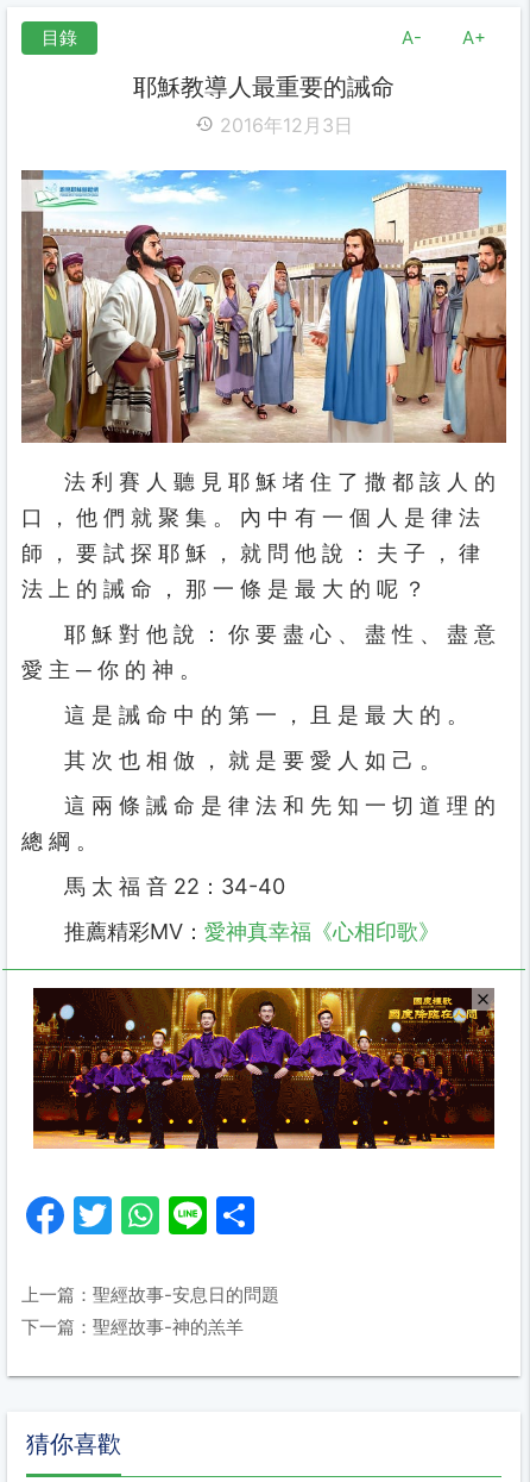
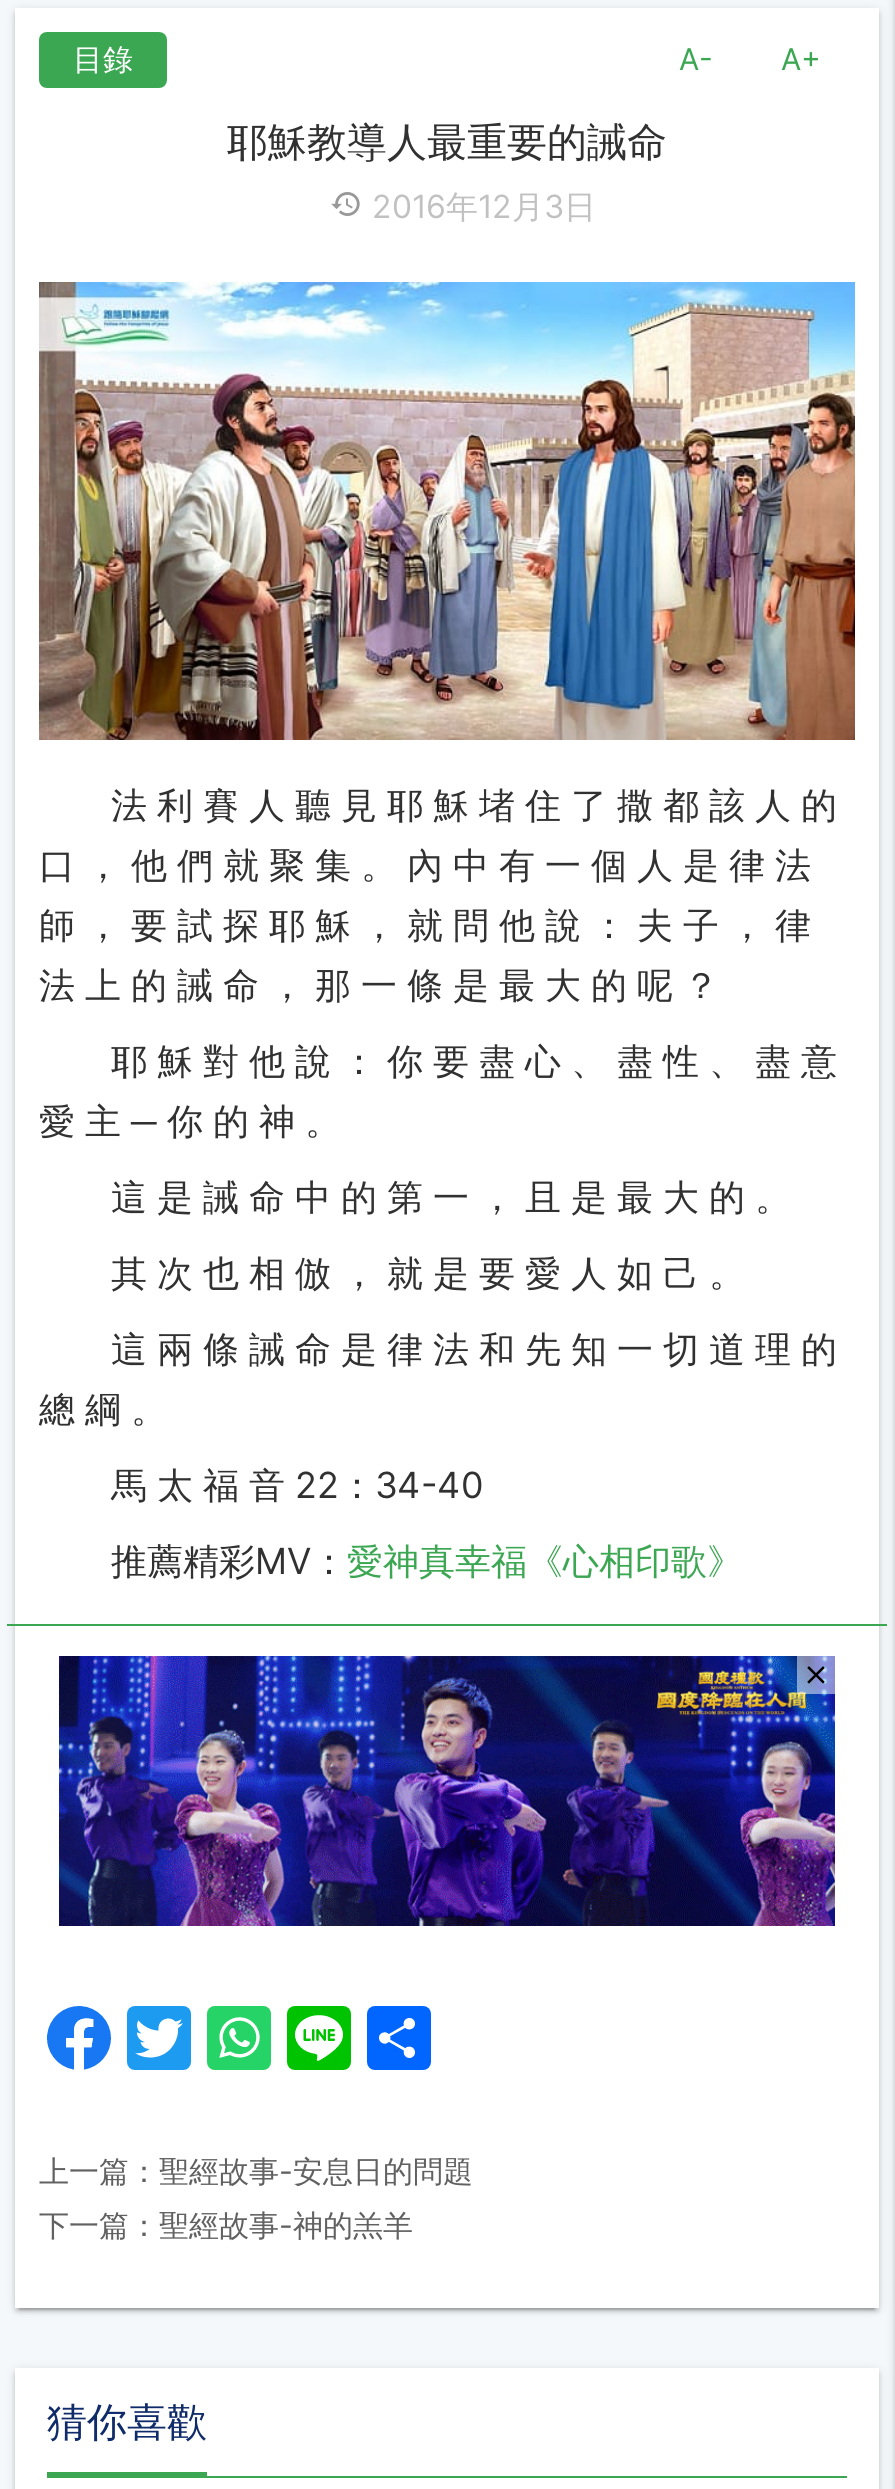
[32,987,496,1150] [image] -> [57,1654,837,1928] [image]

